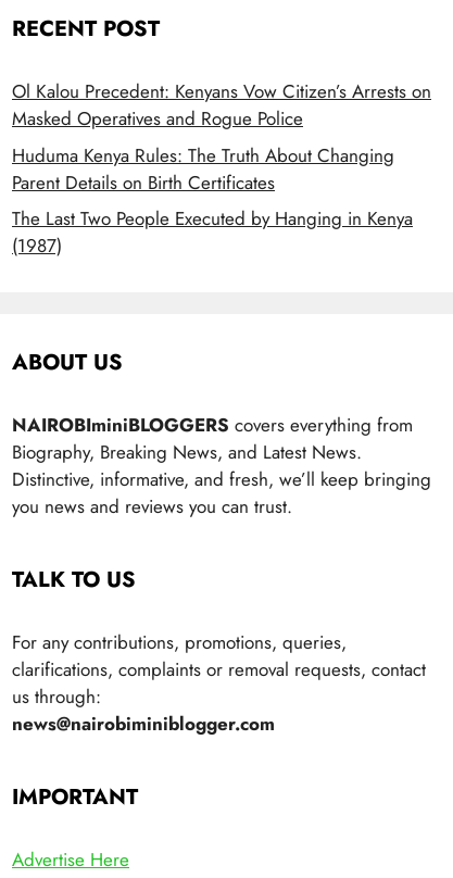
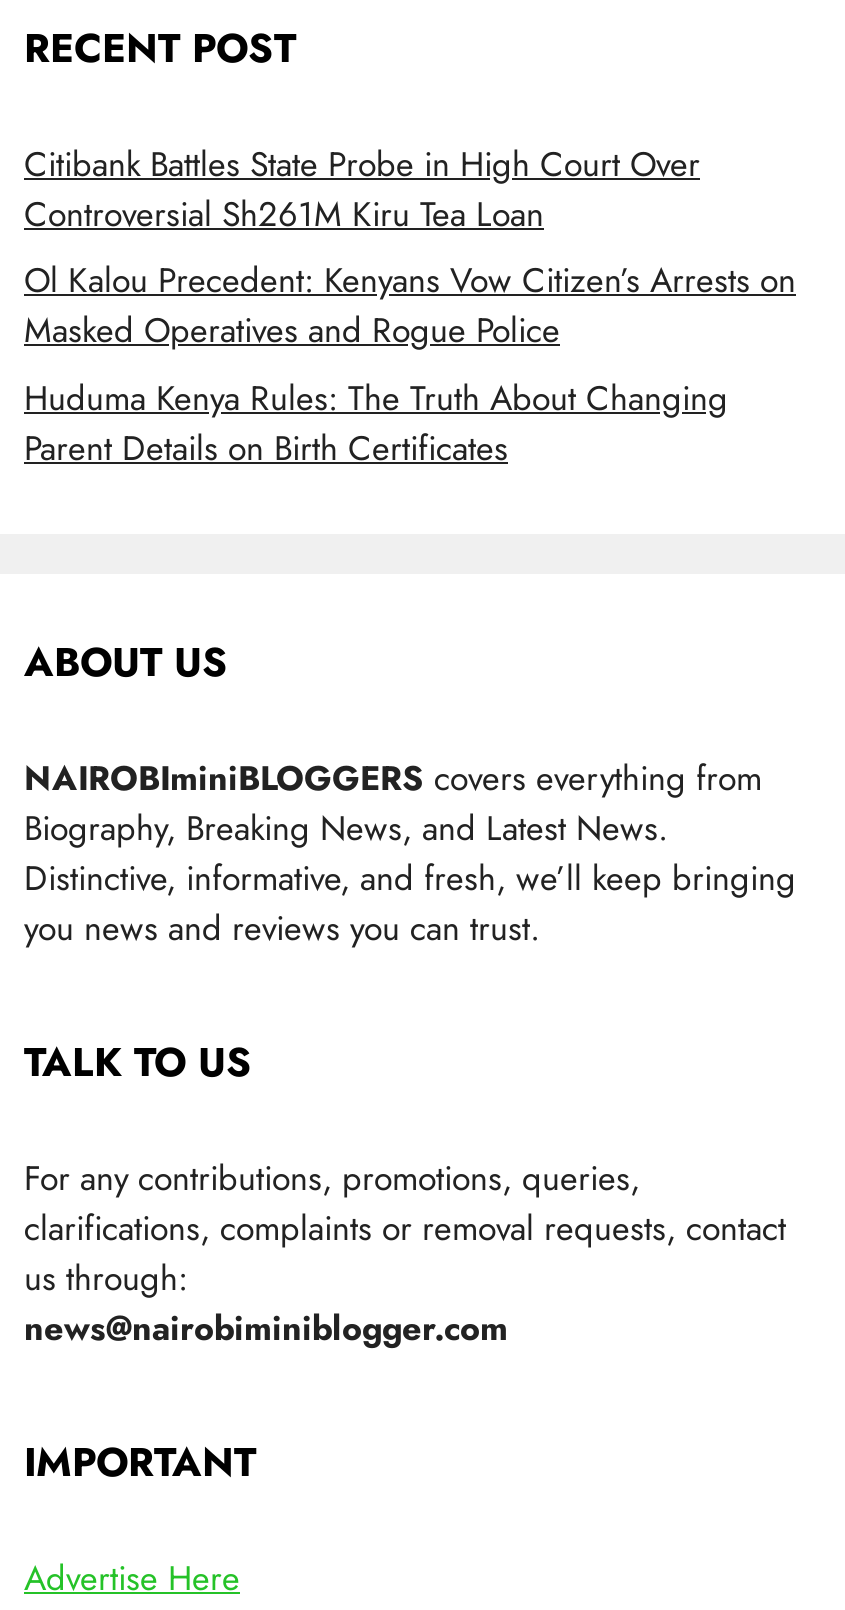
none -> [24,139,700,237] Citibank Battles State Probe in High Court Over | Controversial Sh261M Kiru Tea Loan
moved [12,79,431,195] -> [24,256,796,471]: Ol Kalou Precedent: Kenyans Vow Citizen’s Arrests on | Masked Operatives and Rogue Police | Huduma Kenya Rules: The Truth About Changing | Parent Details on Birth Certificates
[12,206,413,259] The Last Two People Executed by Hanging in Kenya | (1987) -> none

